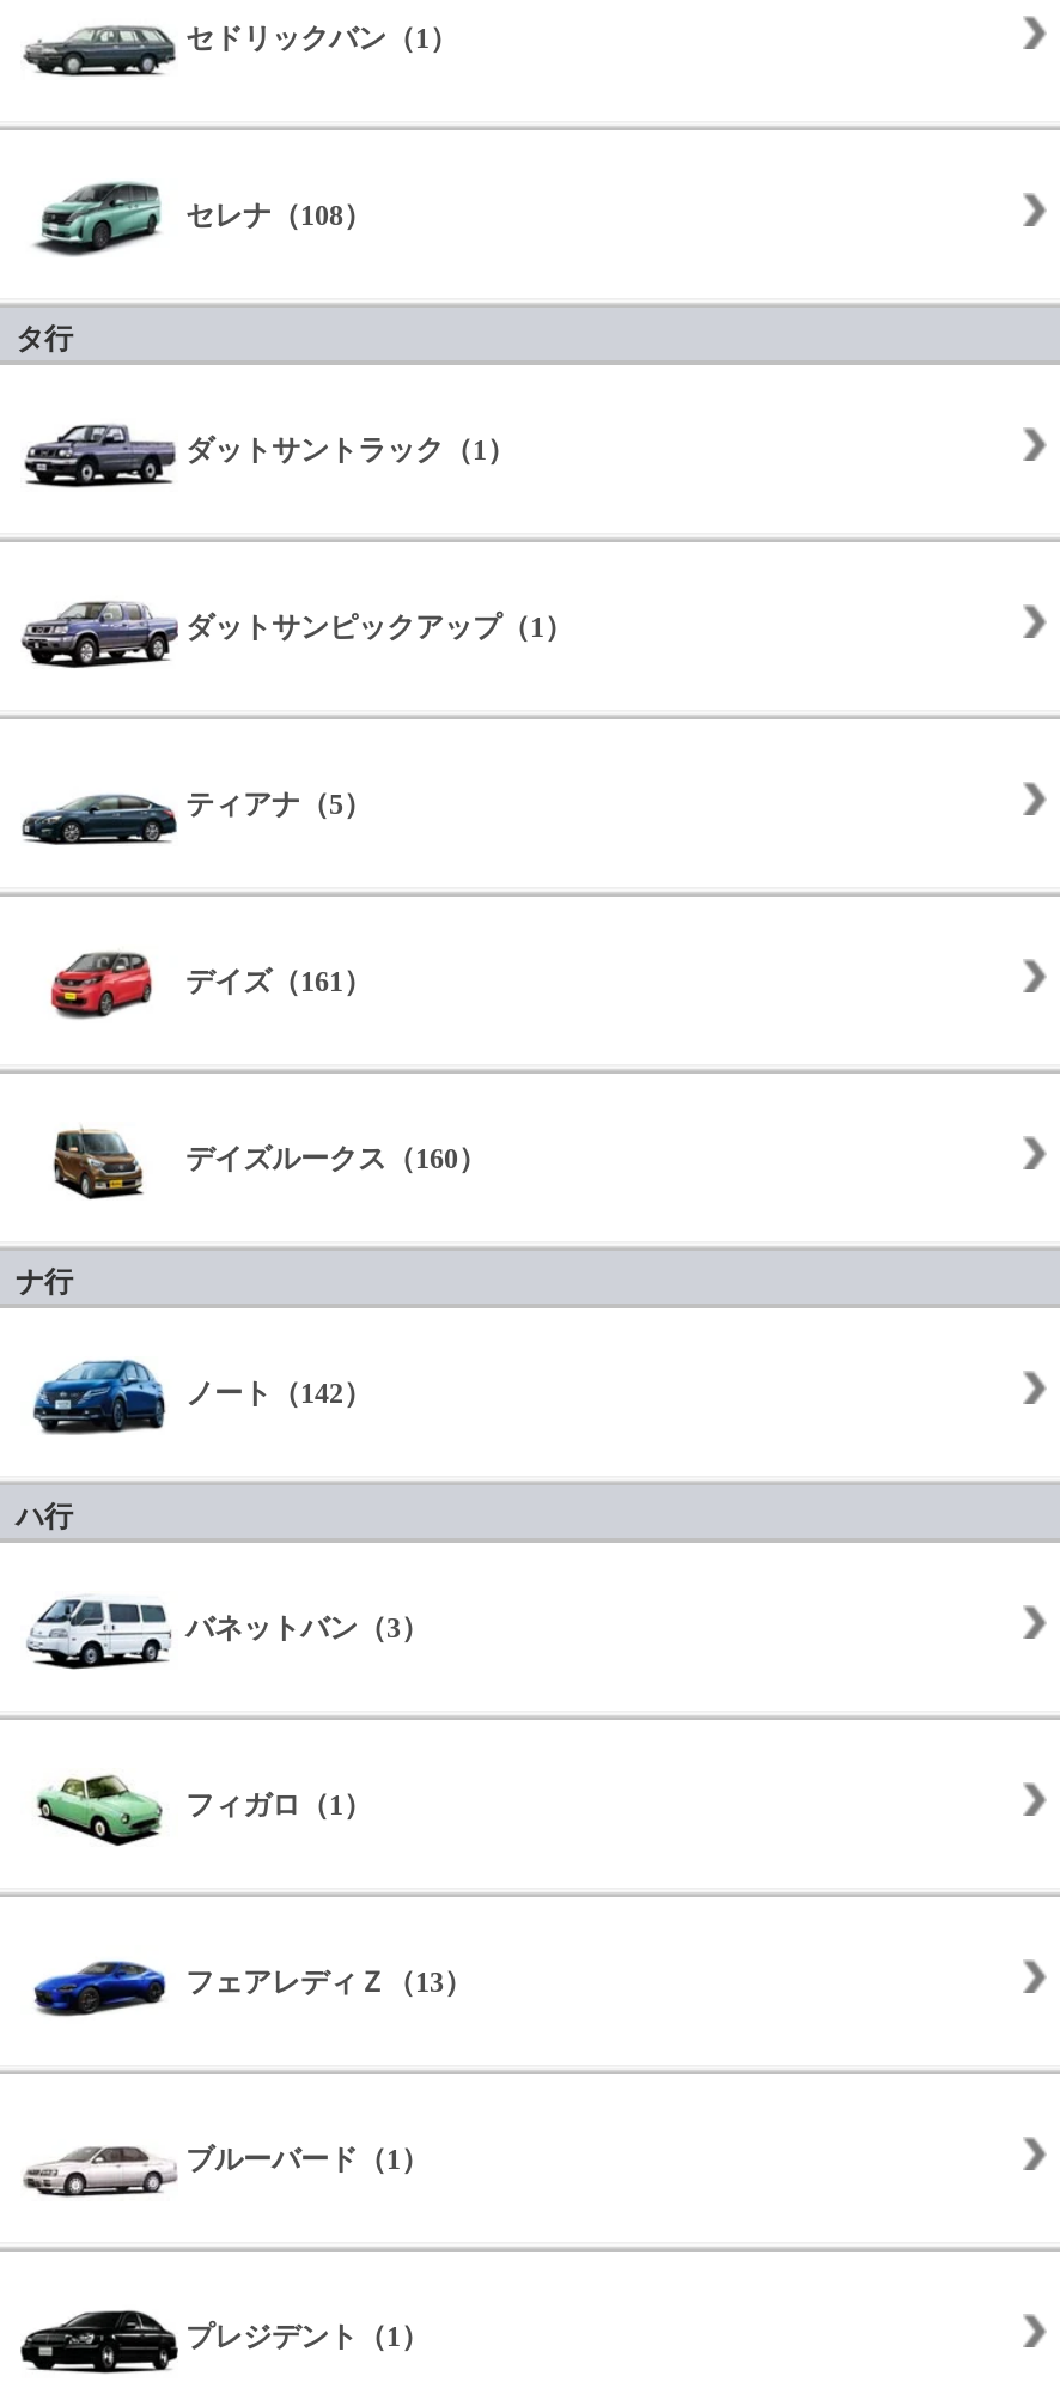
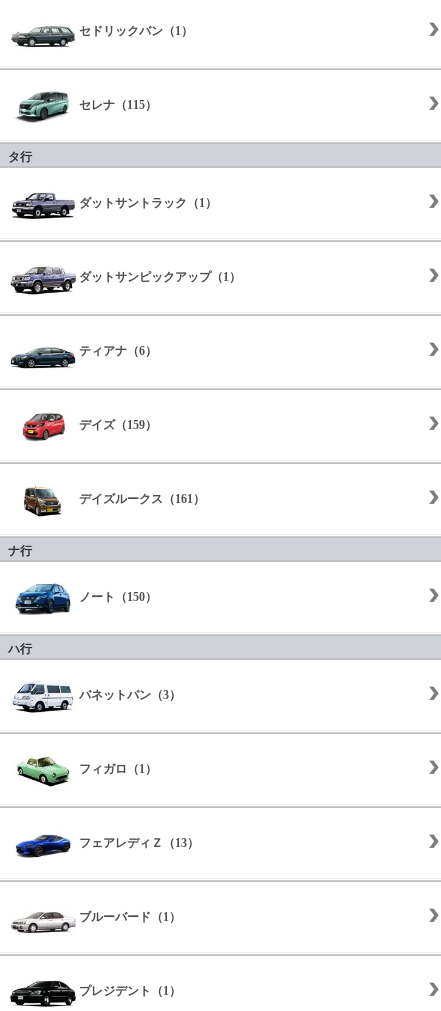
[178,198,372,231] セレナ（108） -> [76,98,157,112] セレナ（115）
[178,787,372,820] ティアナ（5） -> [76,344,157,358] ティアナ（6）
[178,964,372,998] デイズ（161） -> [76,418,157,432] デイズ（159）
[178,1141,487,1175] デイズルークス（160） -> [76,492,205,506] デイズルークス（161）
[178,1376,372,1409] ノート（142） -> [76,590,157,604] ノート（150）

